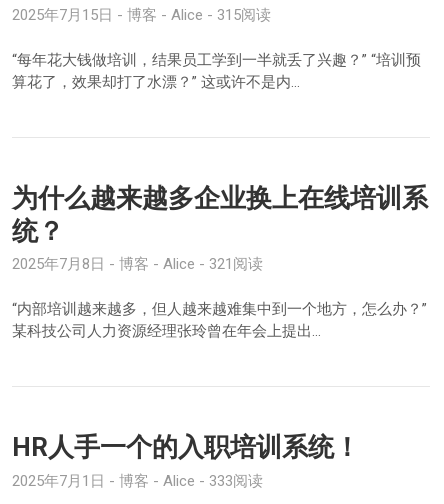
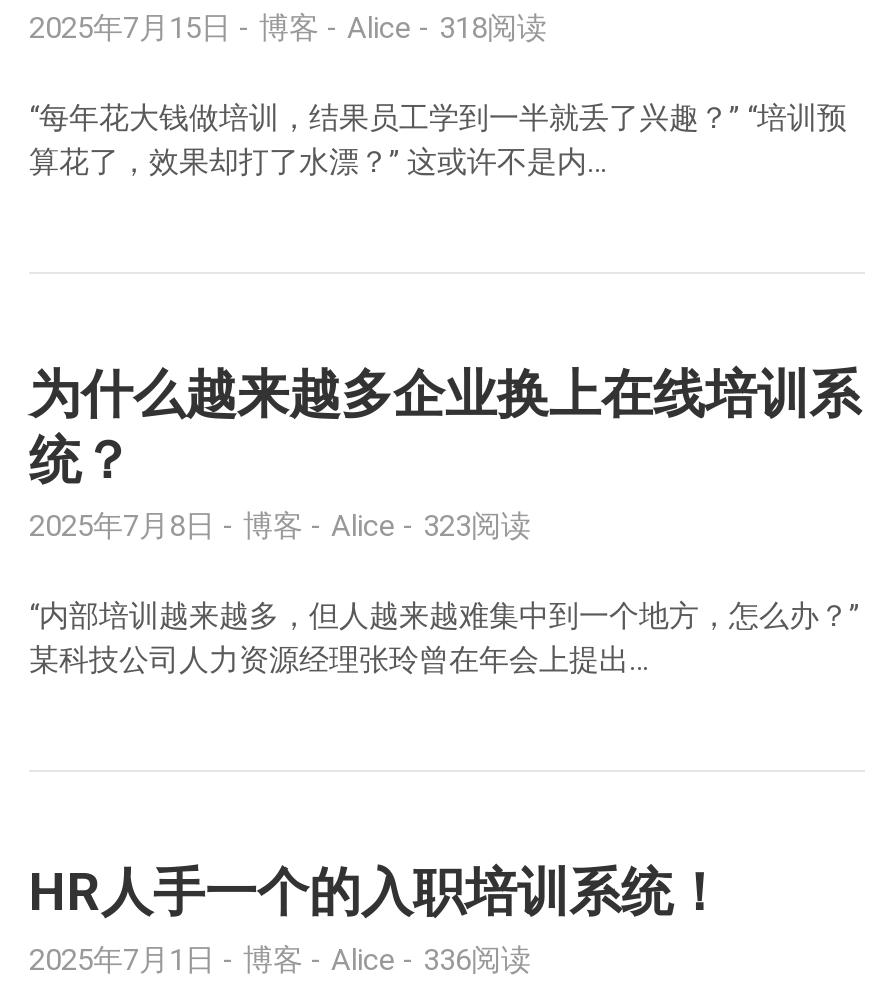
[12,5,271,23] 2025年7月15日 博客 Alice 315阅读 -> [29,9,547,45] 2025年7月15日 博客 Alice 318阅读
[12,255,263,273] 2025年7月8日 博客 Alice 321阅读 -> [29,508,531,544] 2025年7月8日 博客 Alice 323阅读
[12,471,263,489] 2025年7月1日 博客 Alice 333阅读 -> [29,941,531,977] 2025年7月1日 博客 Alice 336阅读

